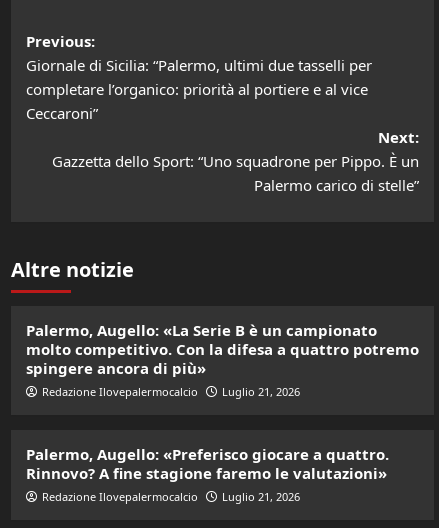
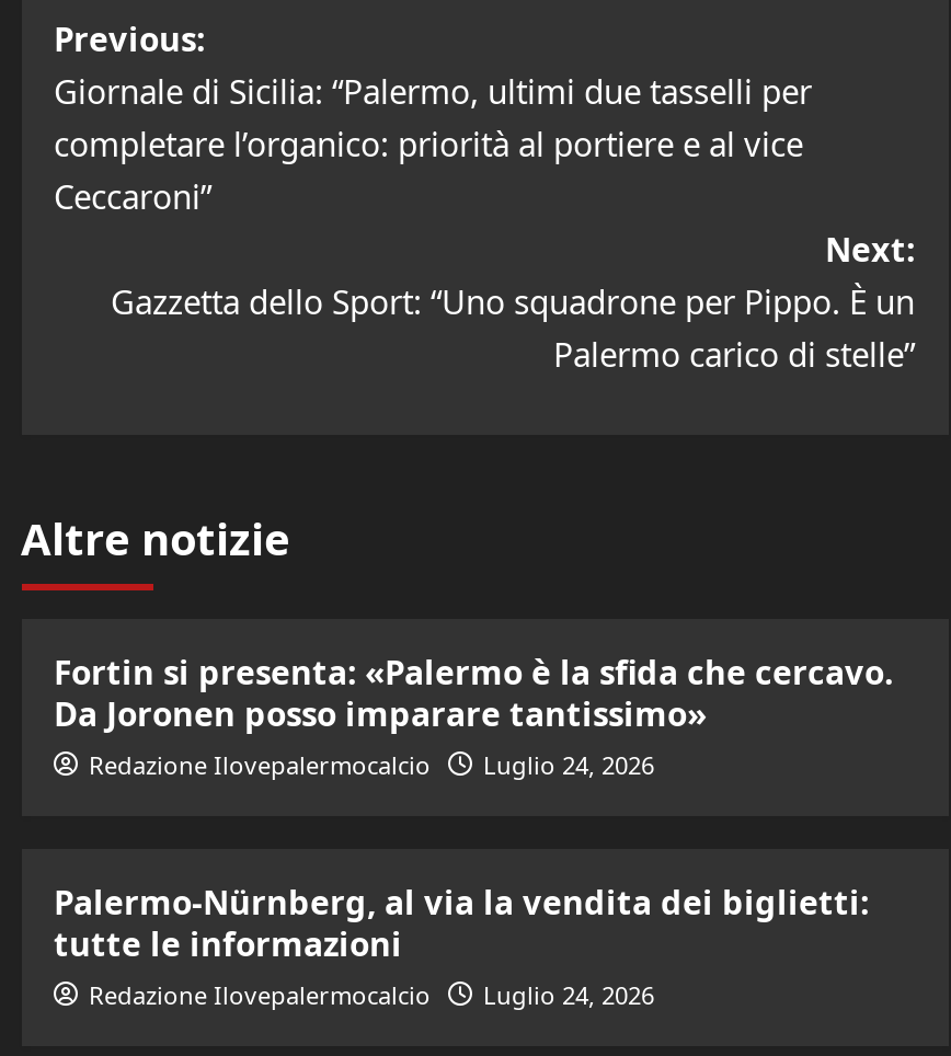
[25,320,418,378] Palermo, Augello: «La Serie B è un campionato | molto competitivo. Con la difesa a quattro potremo | spingere ancora di più» -> [54,651,893,736] Fortin si presenta: «Palermo è la sfida che cercavo. | Da Joronen posso imparare tantissimo»
[41,384,299,399] Redazione Ilovepalermocalcio Luglio 21, 2026 -> [89,749,654,782] Redazione Ilovepalermocalcio Luglio 24, 2026
[25,444,388,483] Palermo, Augello: «Preferisco giocare a quattro. | Rinnovo? A fine stagione faremo le valutazioni» -> [54,881,869,966] Palermo-Nürnberg, al via la vendita dei biglietti: | tutte le informazioni
[41,489,299,504] Redazione Ilovepalermocalcio Luglio 21, 2026 -> [89,979,654,1012] Redazione Ilovepalermocalcio Luglio 24, 2026

